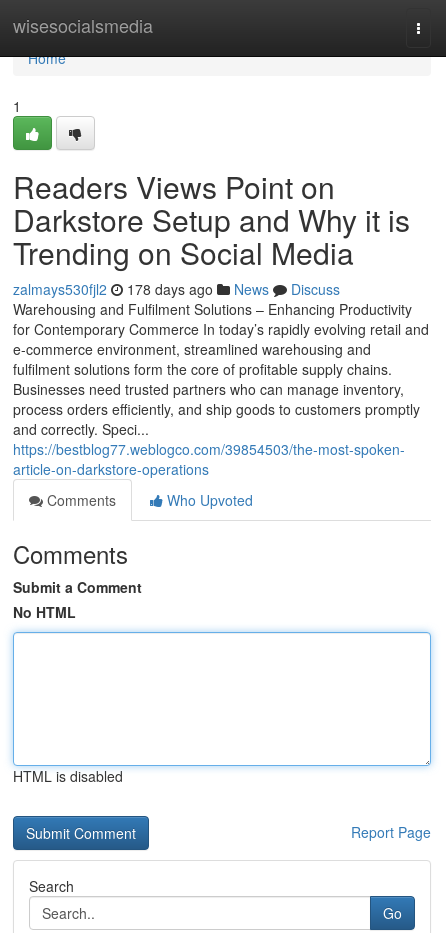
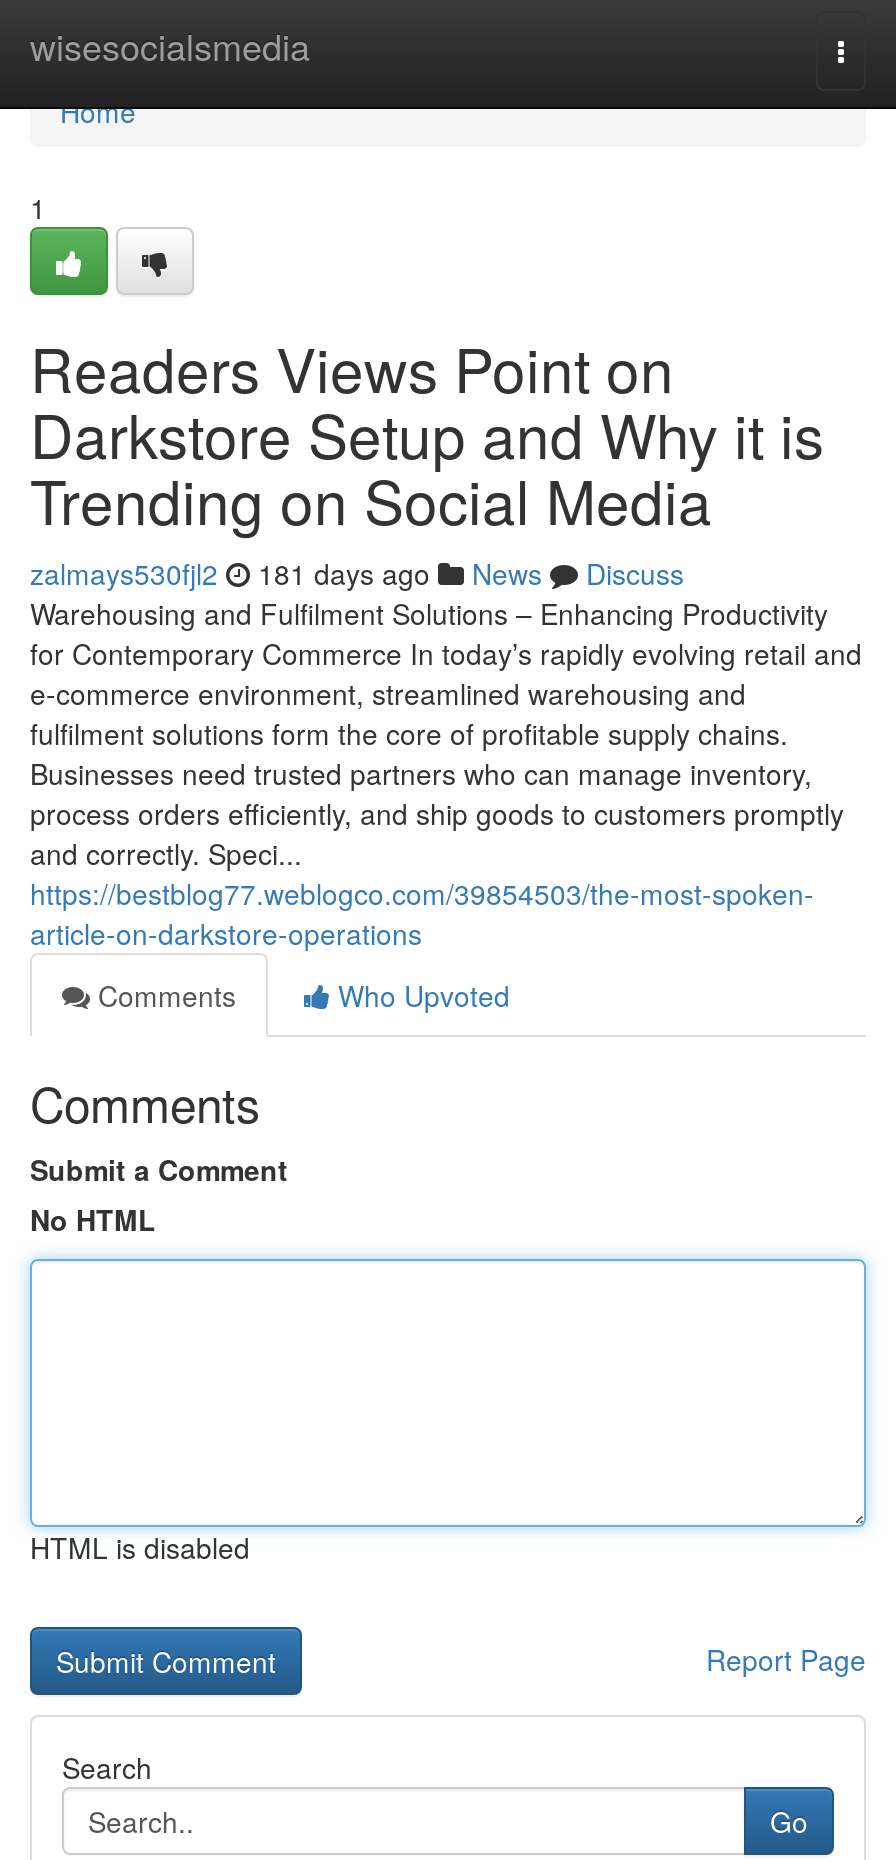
[13,279,340,299] zalmays530fjl2 178 days ago News Discuss -> [30,553,684,593] zalmays530fjl2 181 days ago News Discuss

